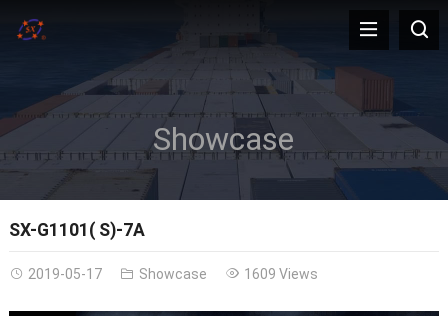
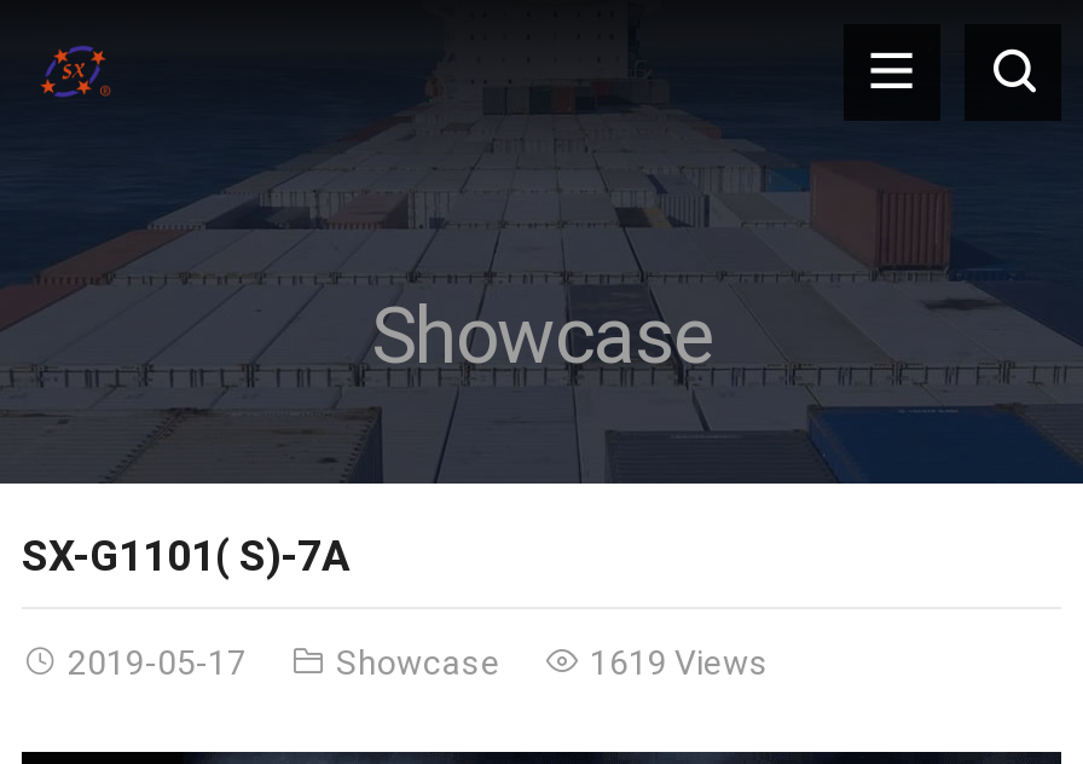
[244,266,318,282] 1609 Views -> [590,643,769,682] 1619 Views

